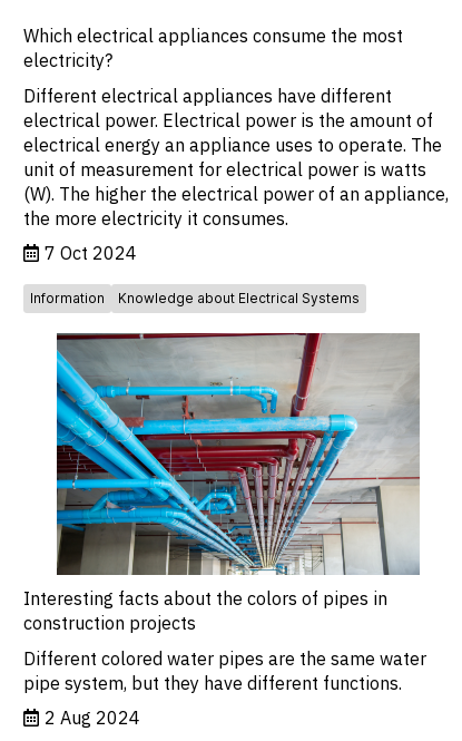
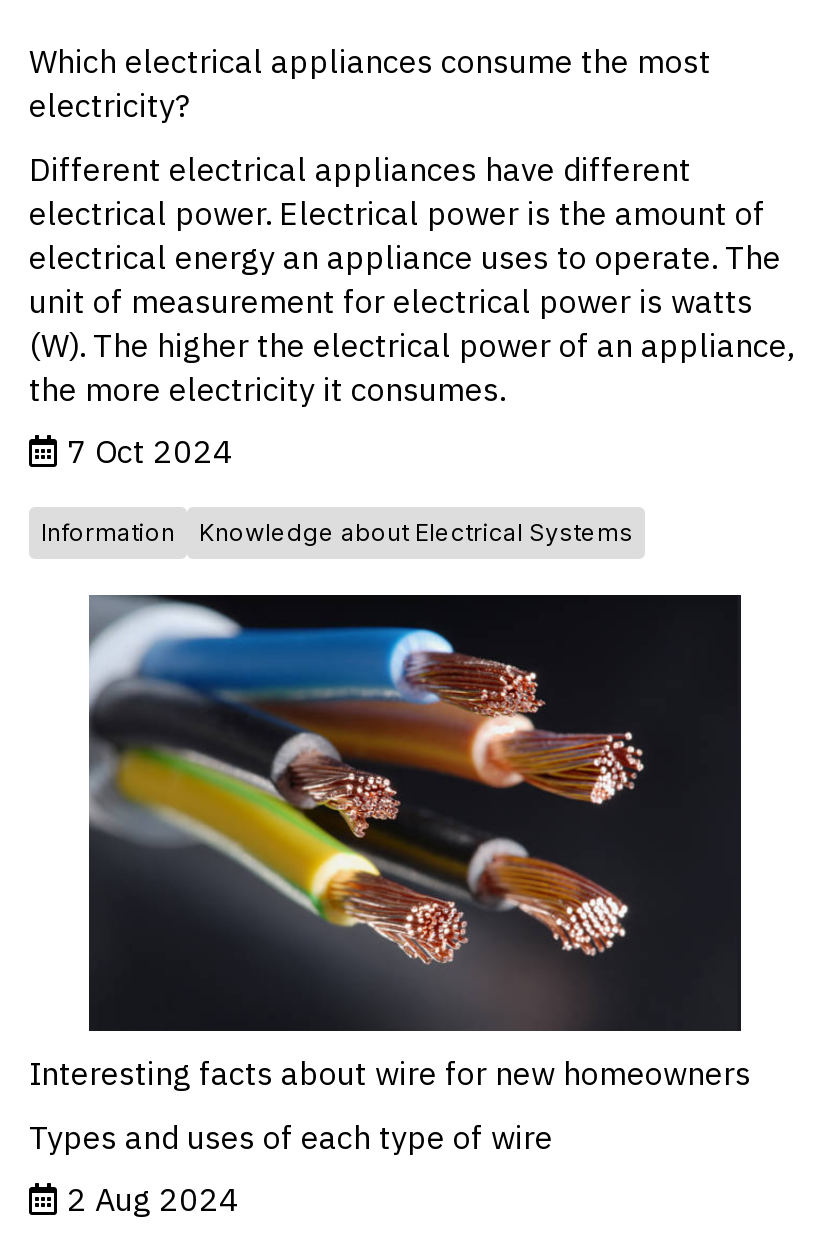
[23,332,421,634] [image] | Interesting facts about the colors of pipes in | construction projects -> [29,593,751,1092] [image] | Interesting facts about wire for new homeowners
[23,647,426,694] Different colored water pipes are the same water | pipe system, but they have different functions. -> [29,1116,553,1156] Types and uses of each type of wire

